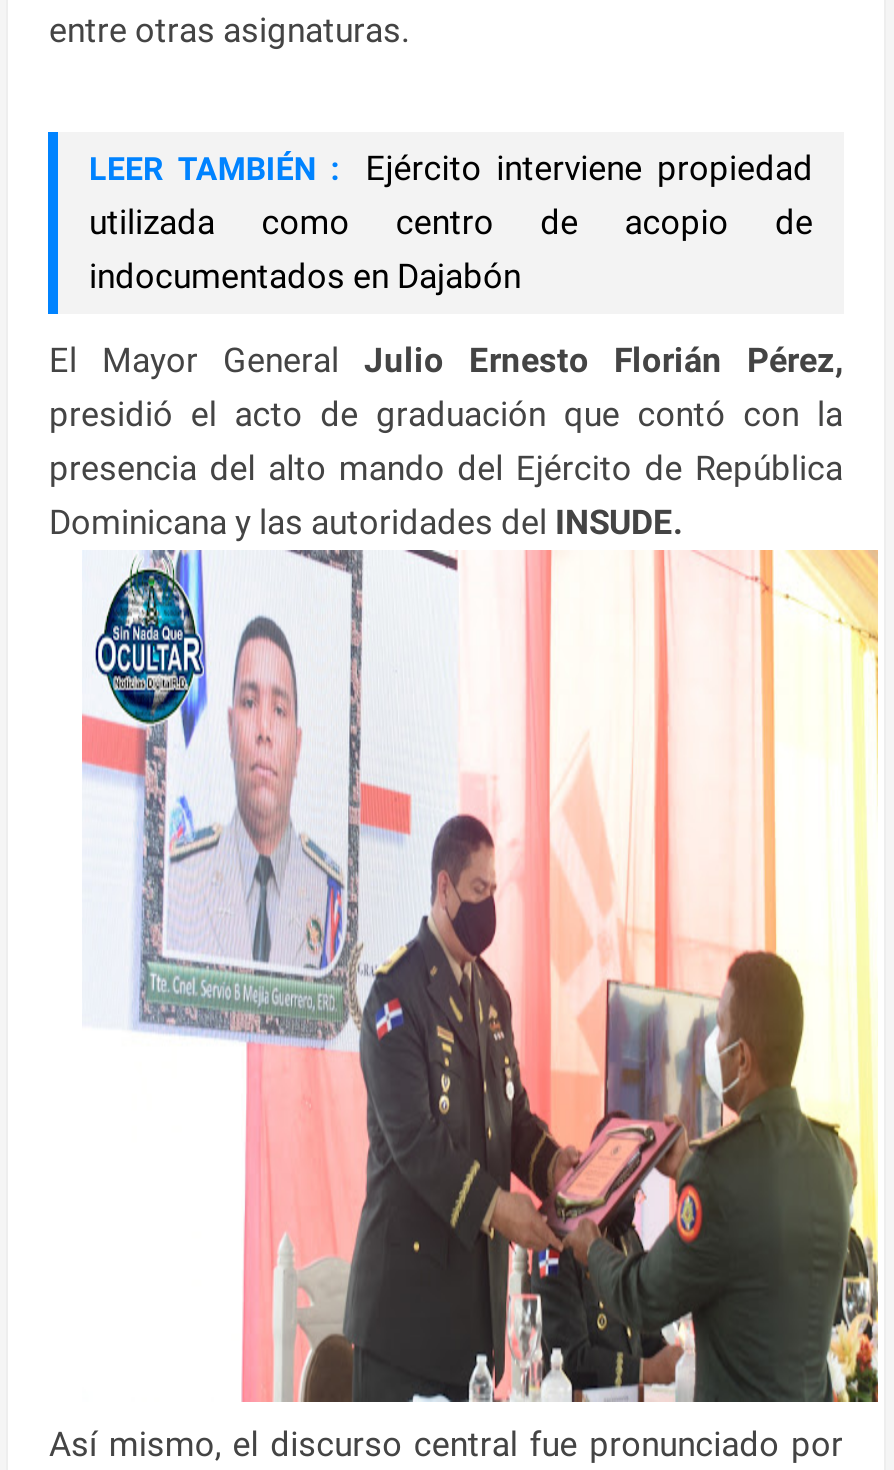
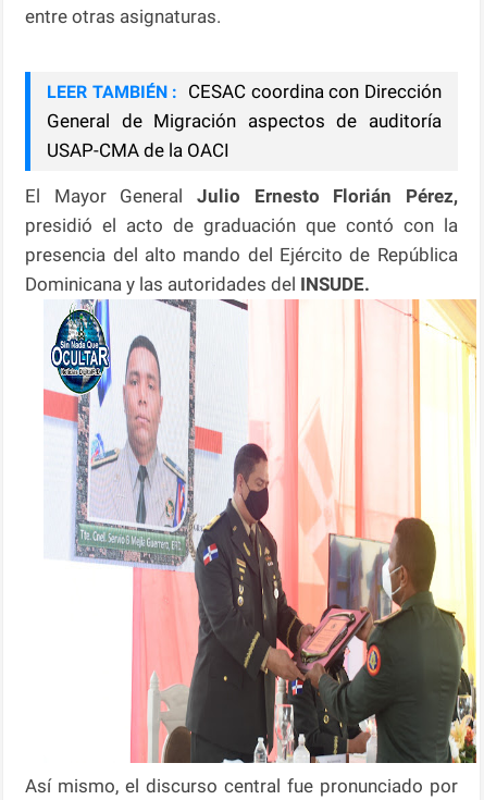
[89,148,813,296] LEER TAMBIÉN : Ejército interviene propiedad | utilizada como centro de acopio de | indocumentados en Dajabón -> [47,80,441,161] LEER TAMBIÉN : CESAC coordina con Dirección | General de Migración aspectos de auditoría | USAP-CMA de la OACI

